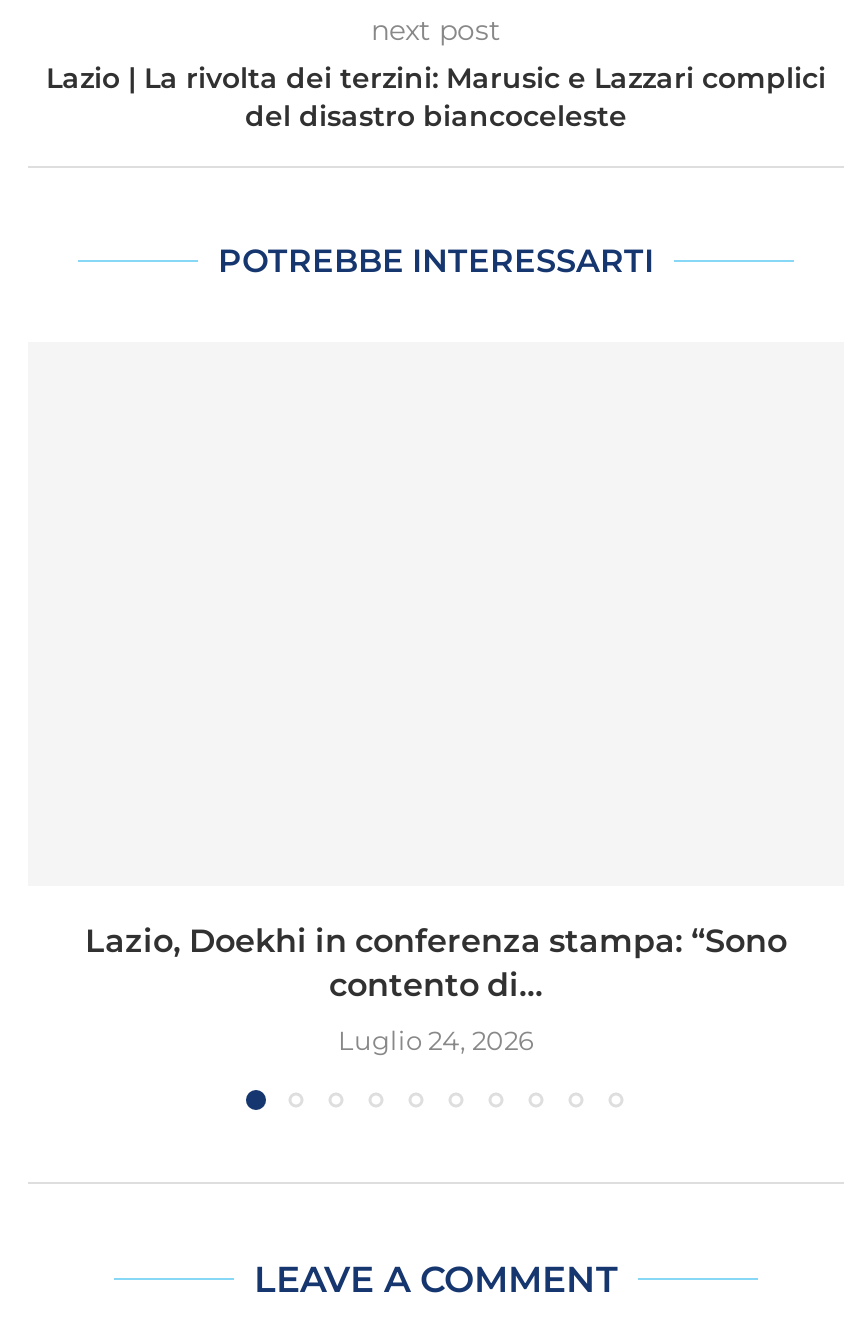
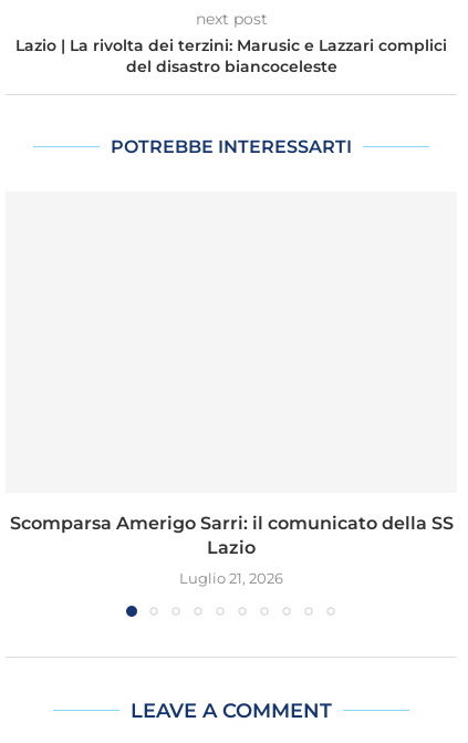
[85,923,787,1005] Lazio, Doekhi in conferenza stampa: “Sono | contento di... -> [9,513,453,559] Scomparsa Amerigo Sarri: il comunicato della SS | Lazio
[338,1025,534,1057] Luglio 24, 2026 -> [179,570,283,587] Luglio 21, 2026

